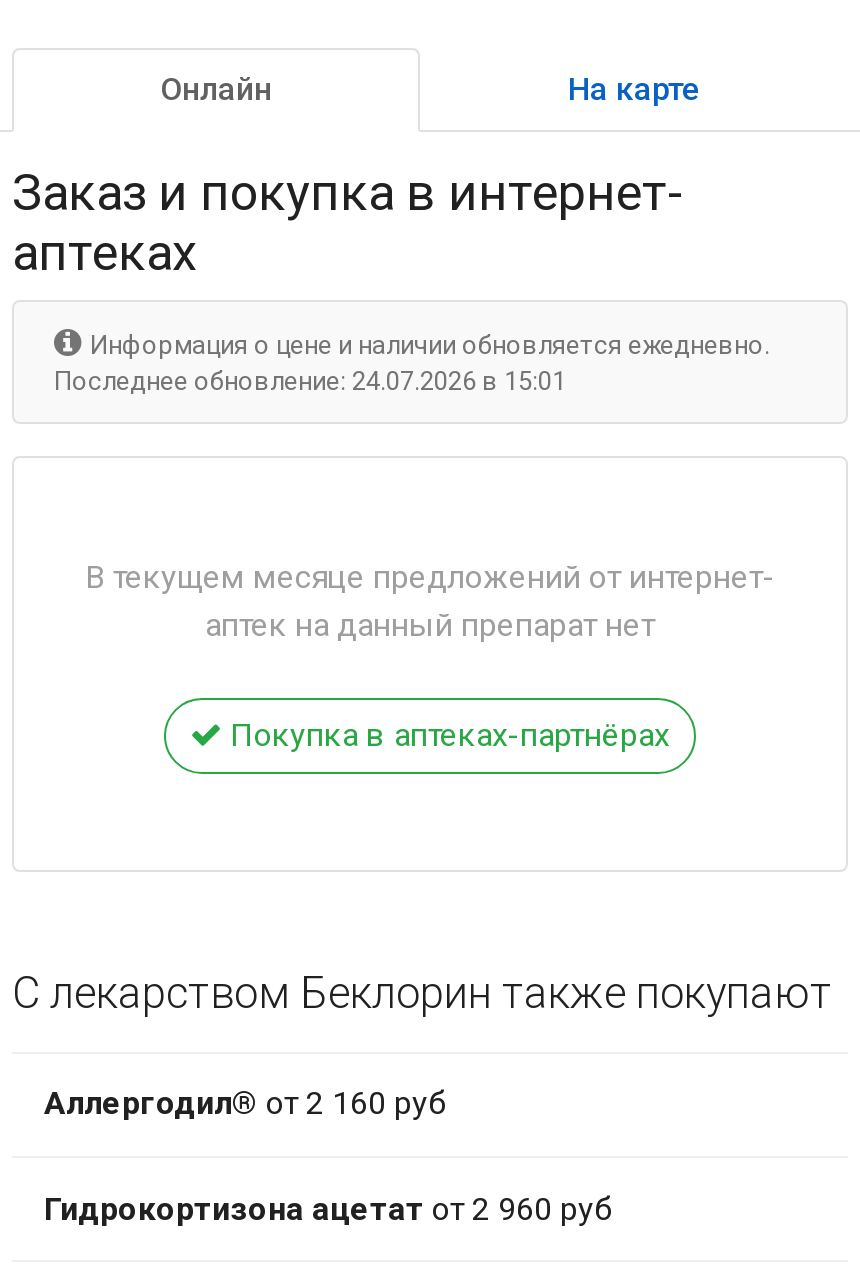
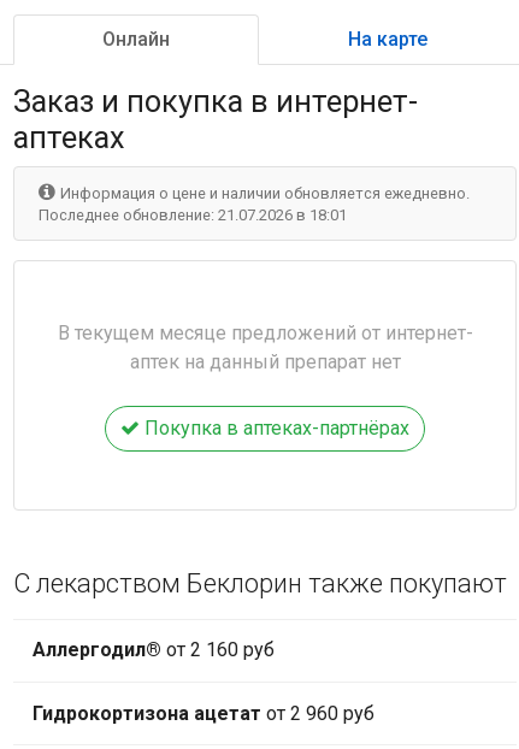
[54,366,566,396] Последнее обновление: 24.07.2026 в 15:01 -> [39,206,347,224] Последнее обновление: 21.07.2026 в 18:01

